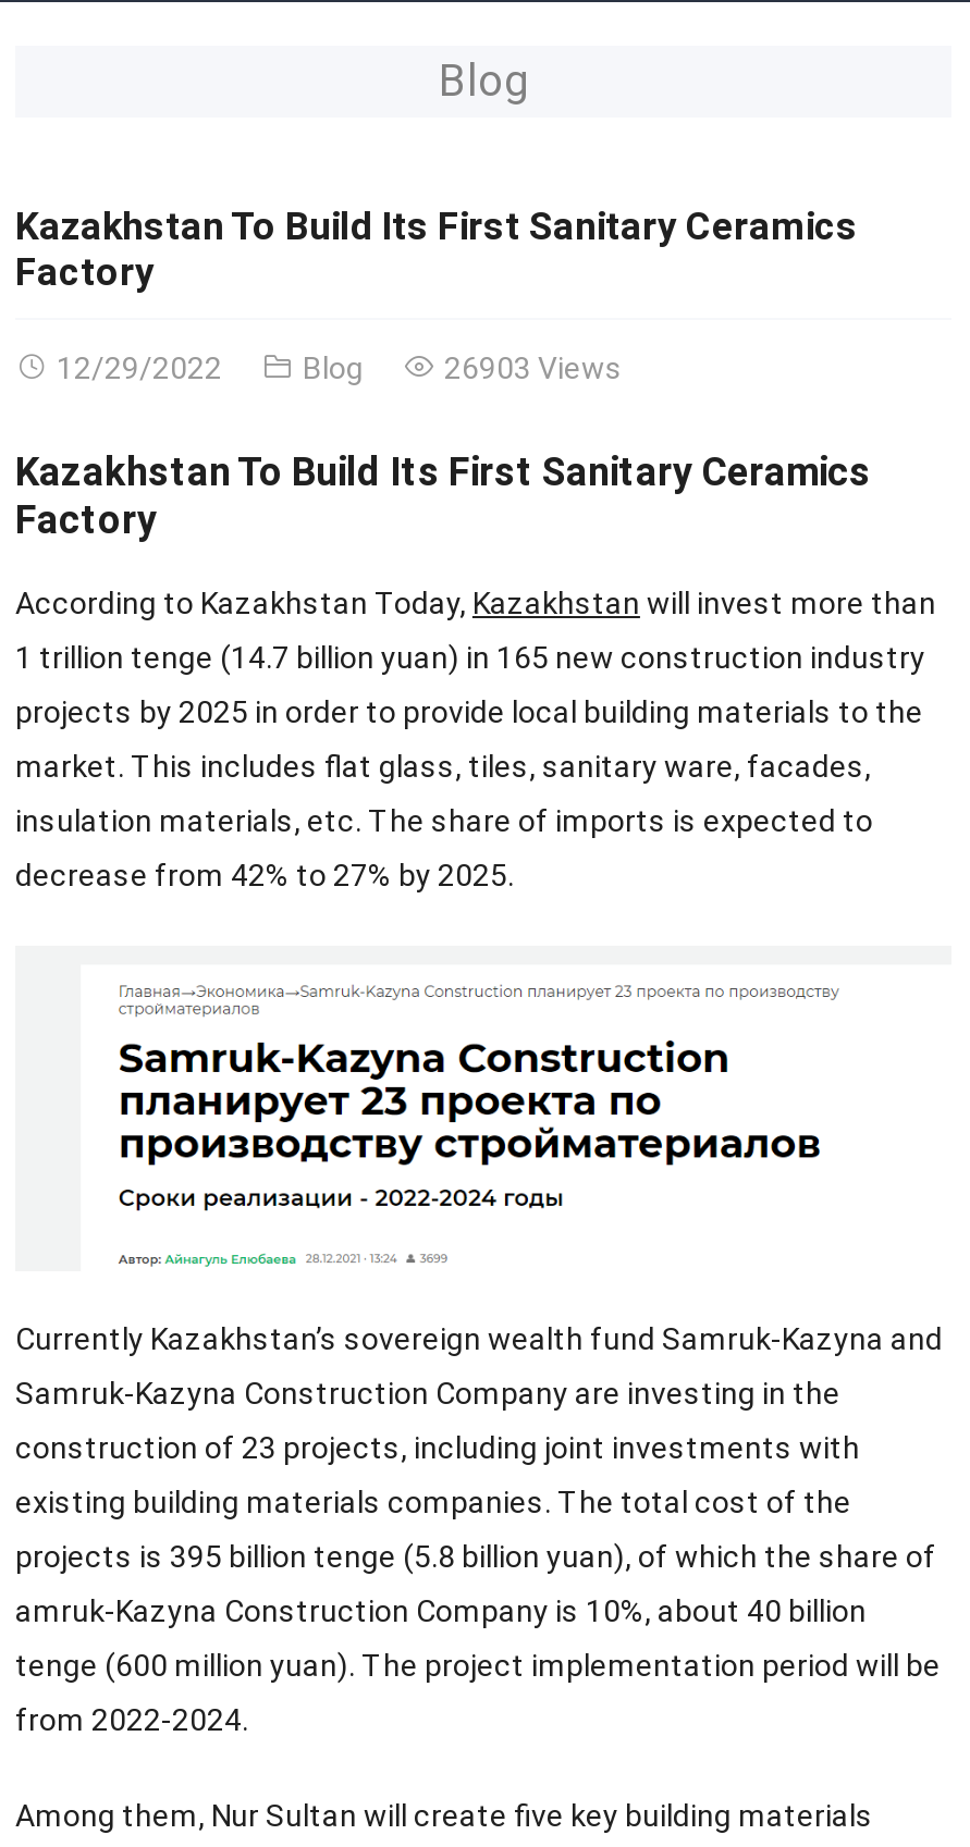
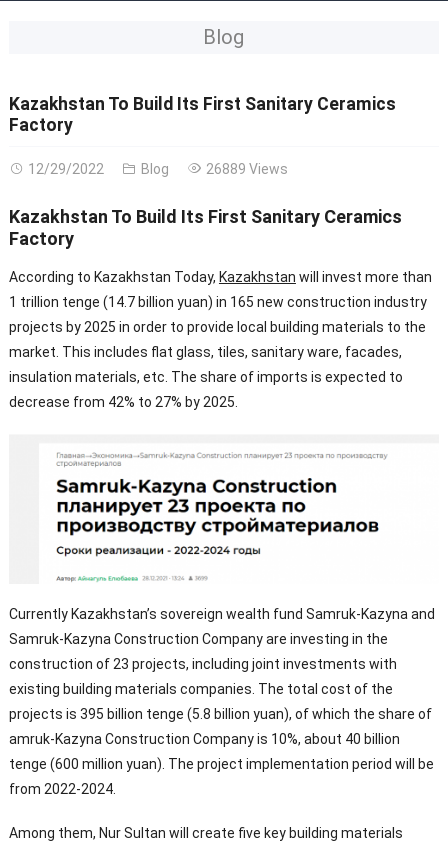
[444,350,623,385] 26903 Views -> [206,161,288,177] 26889 Views

